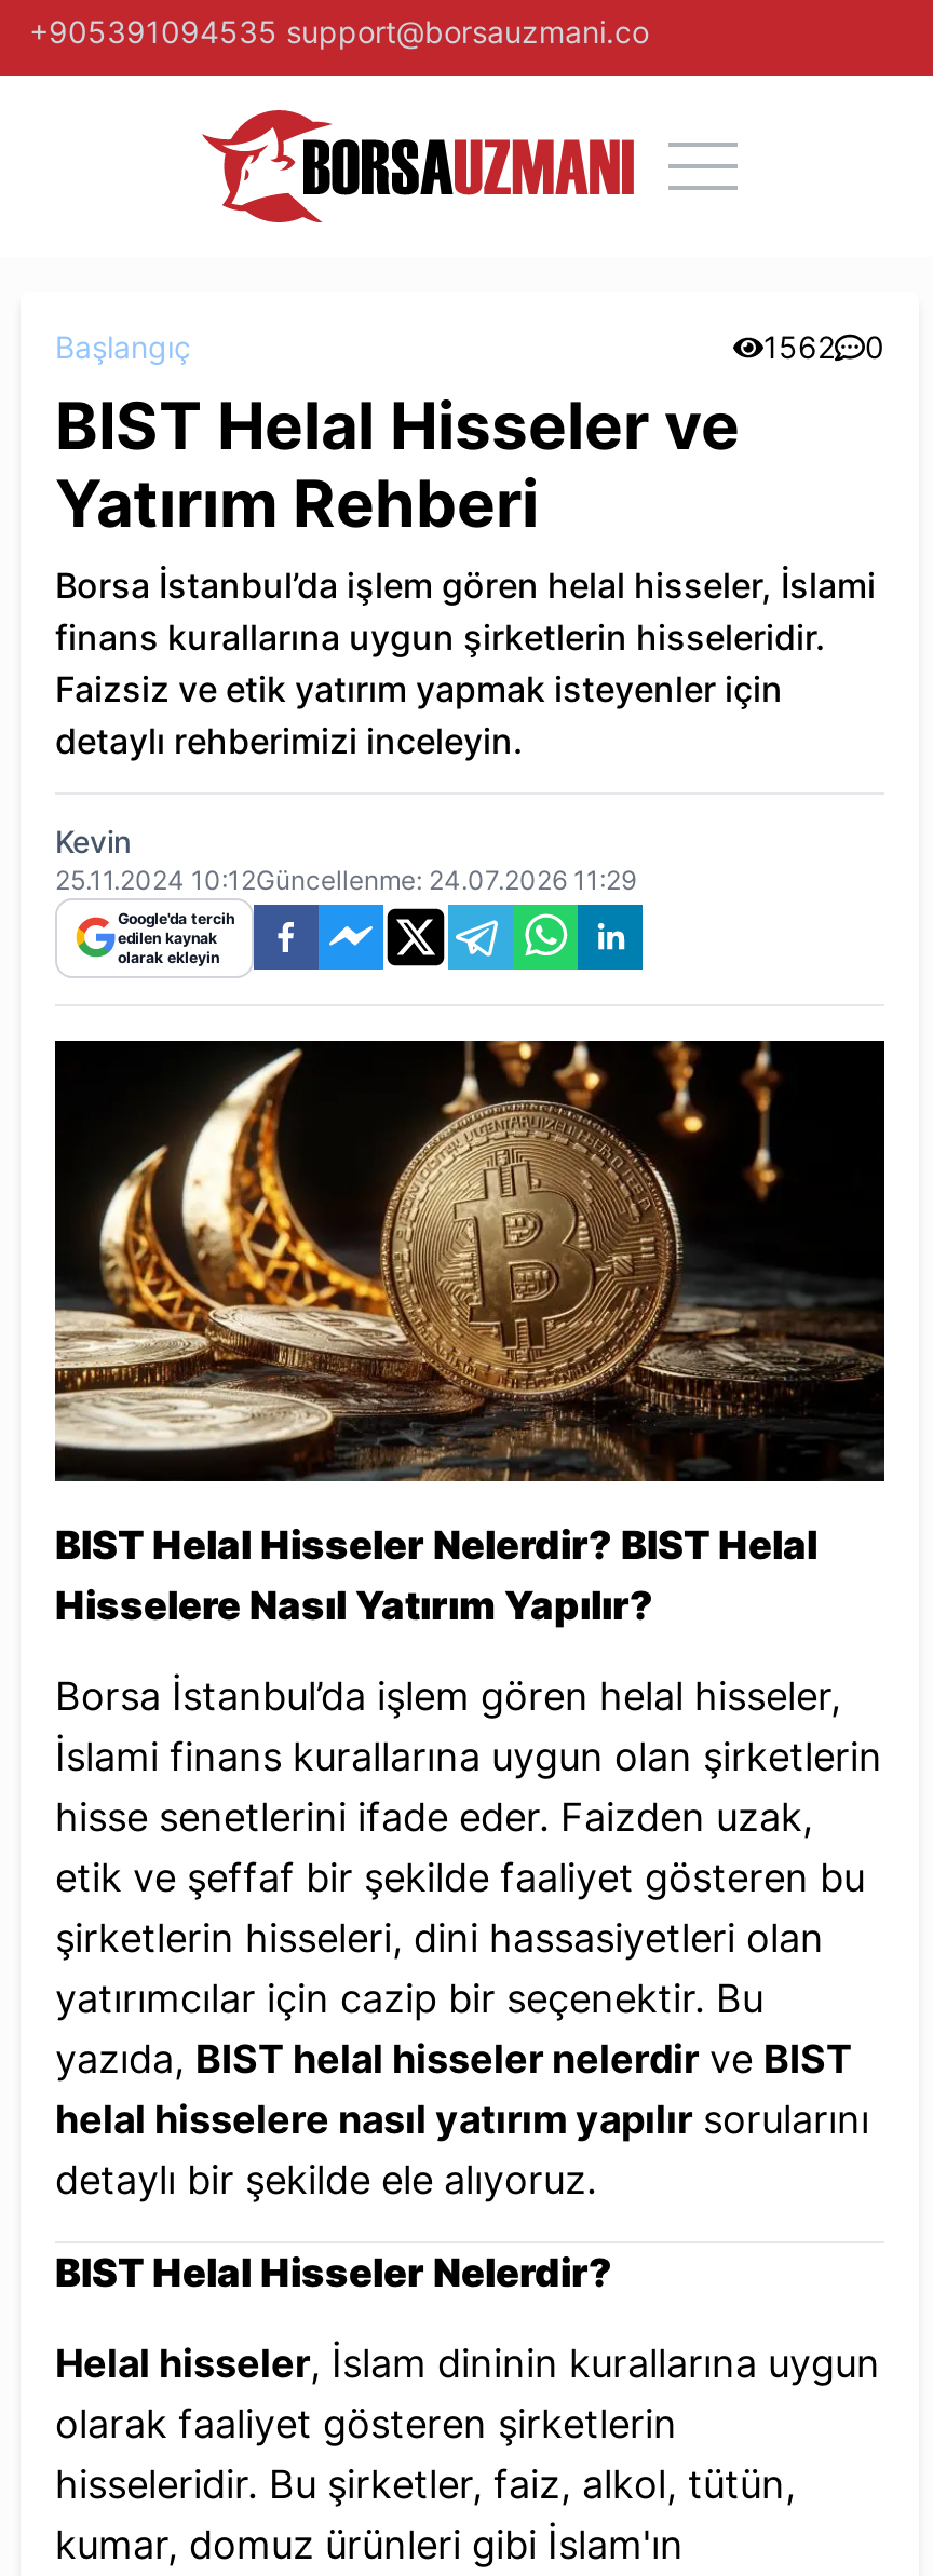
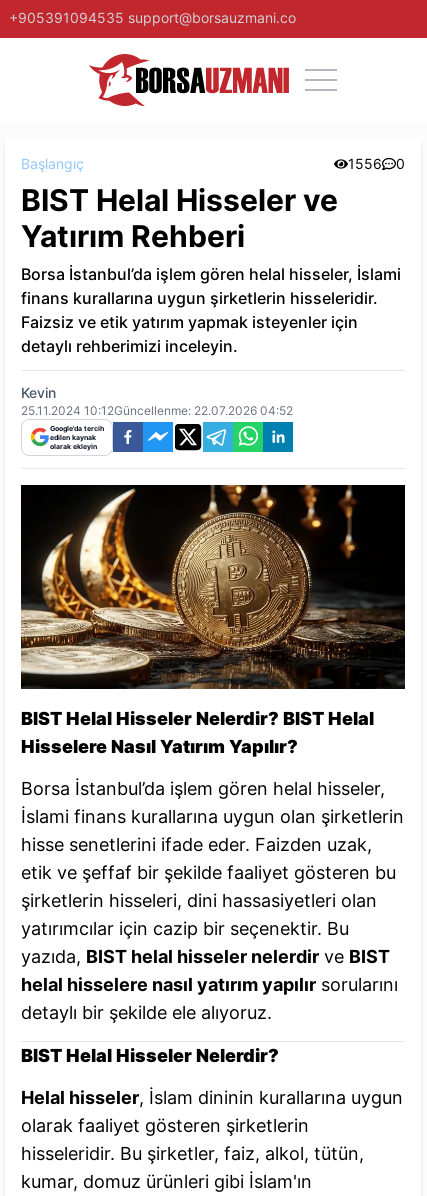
[763,327,884,364] 1562 0 -> [348,154,405,171] 1556 0
[55,863,636,895] 25.11.2024 10:12Güncellenme: 24.07.2026 11:29 -> [21,402,293,417] 25.11.2024 10:12Güncellenme: 22.07.2026 04:52

